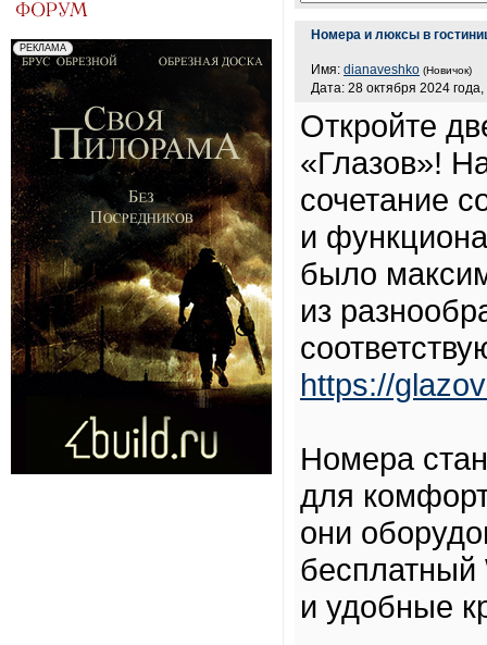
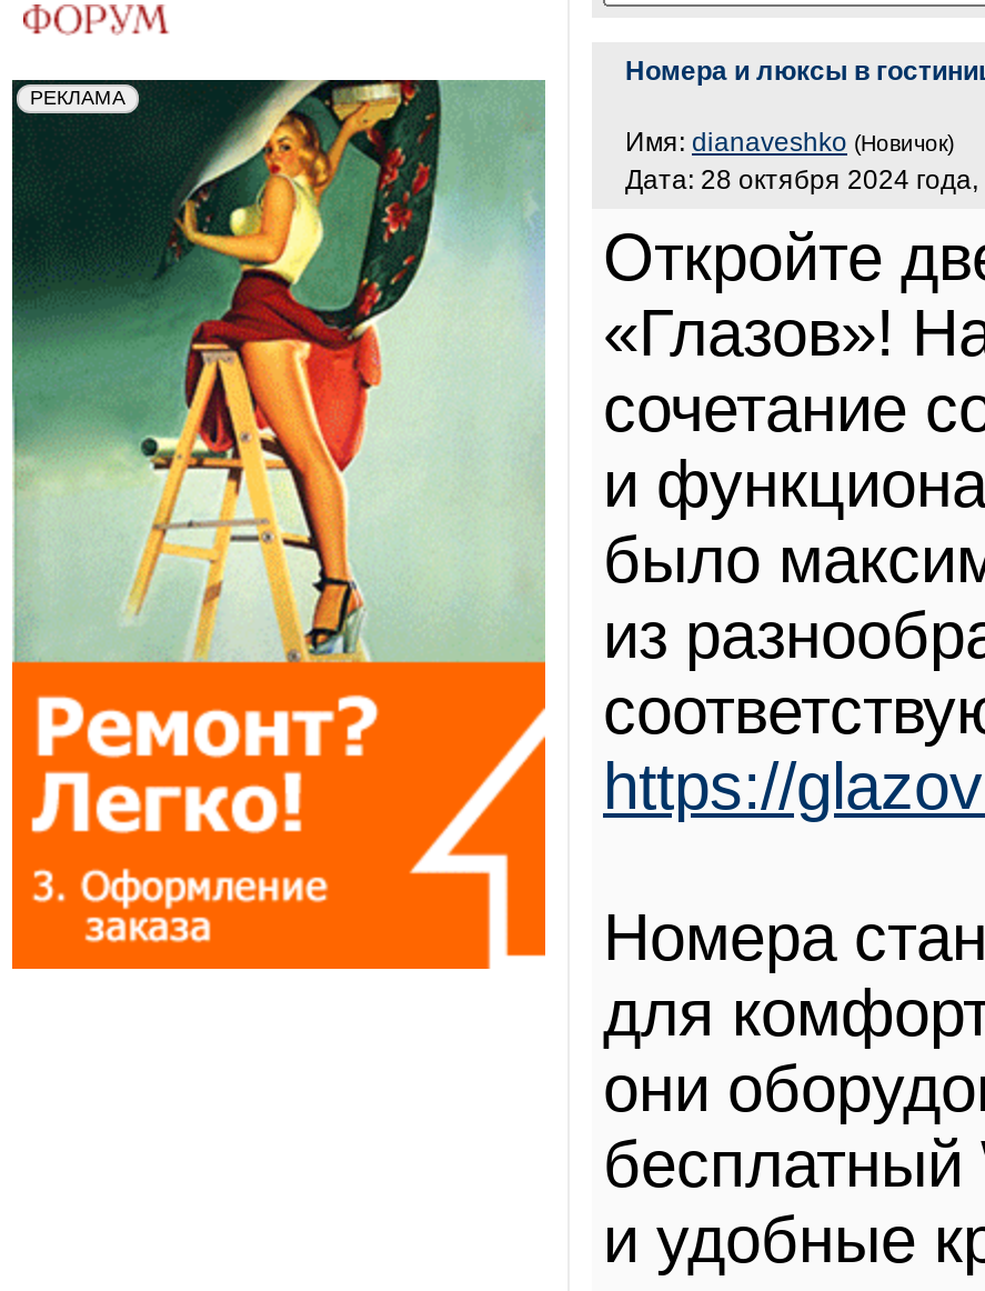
[10,39,273,475] [image] -> [10,78,547,971] [image]

